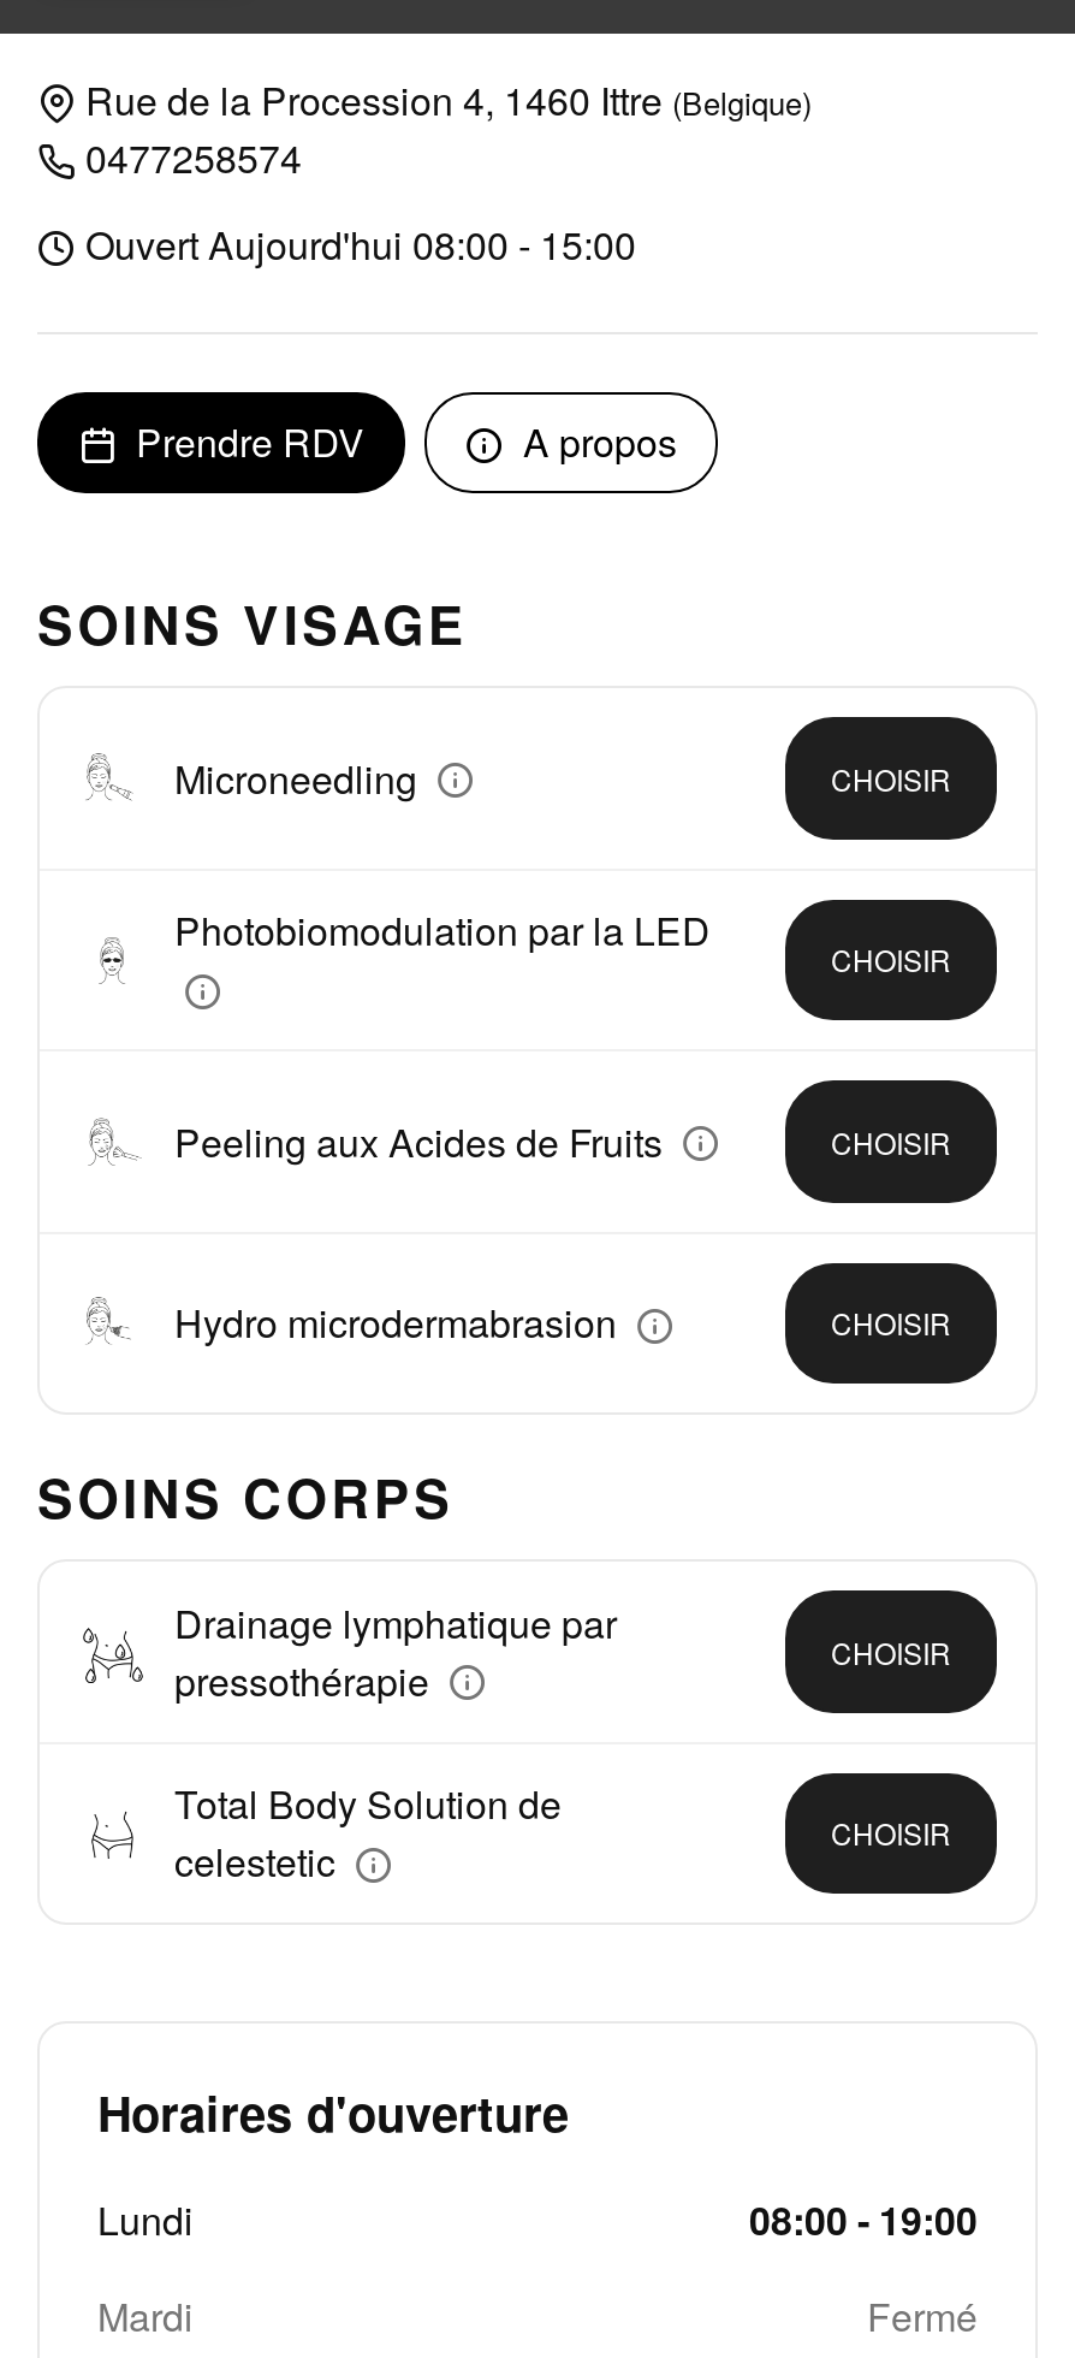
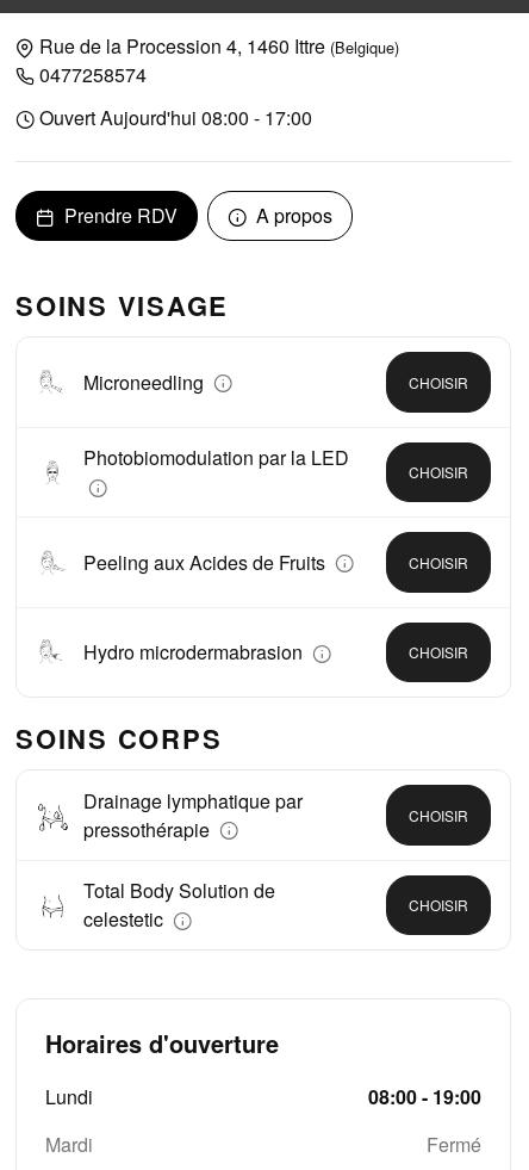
[76,218,636,273] Ouvert Aujourd'hui 08:00 - 15:00 -> [35,104,312,132] Ouvert Aujourd'hui 08:00 - 17:00

